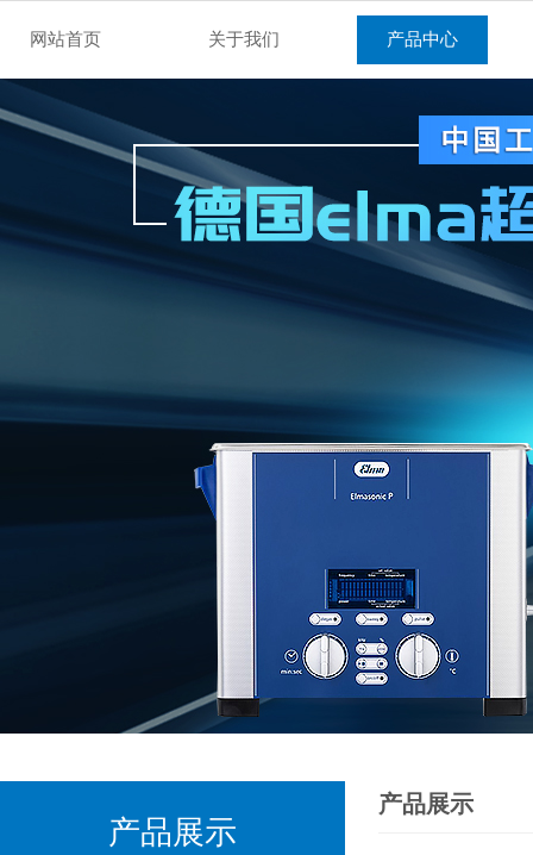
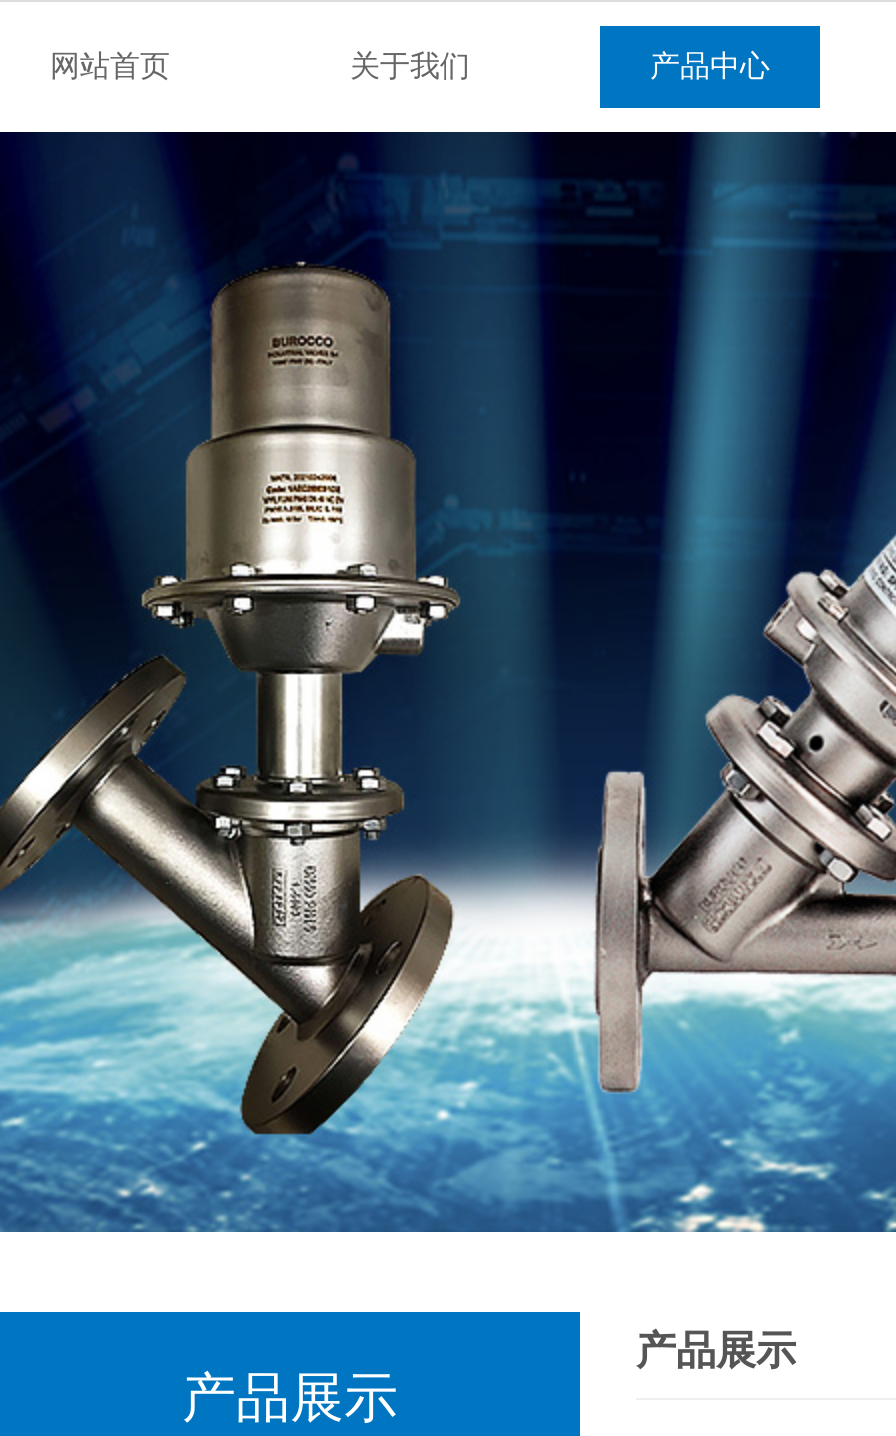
[4,79,529,735] [image] -> [6,132,890,1234] [image]

